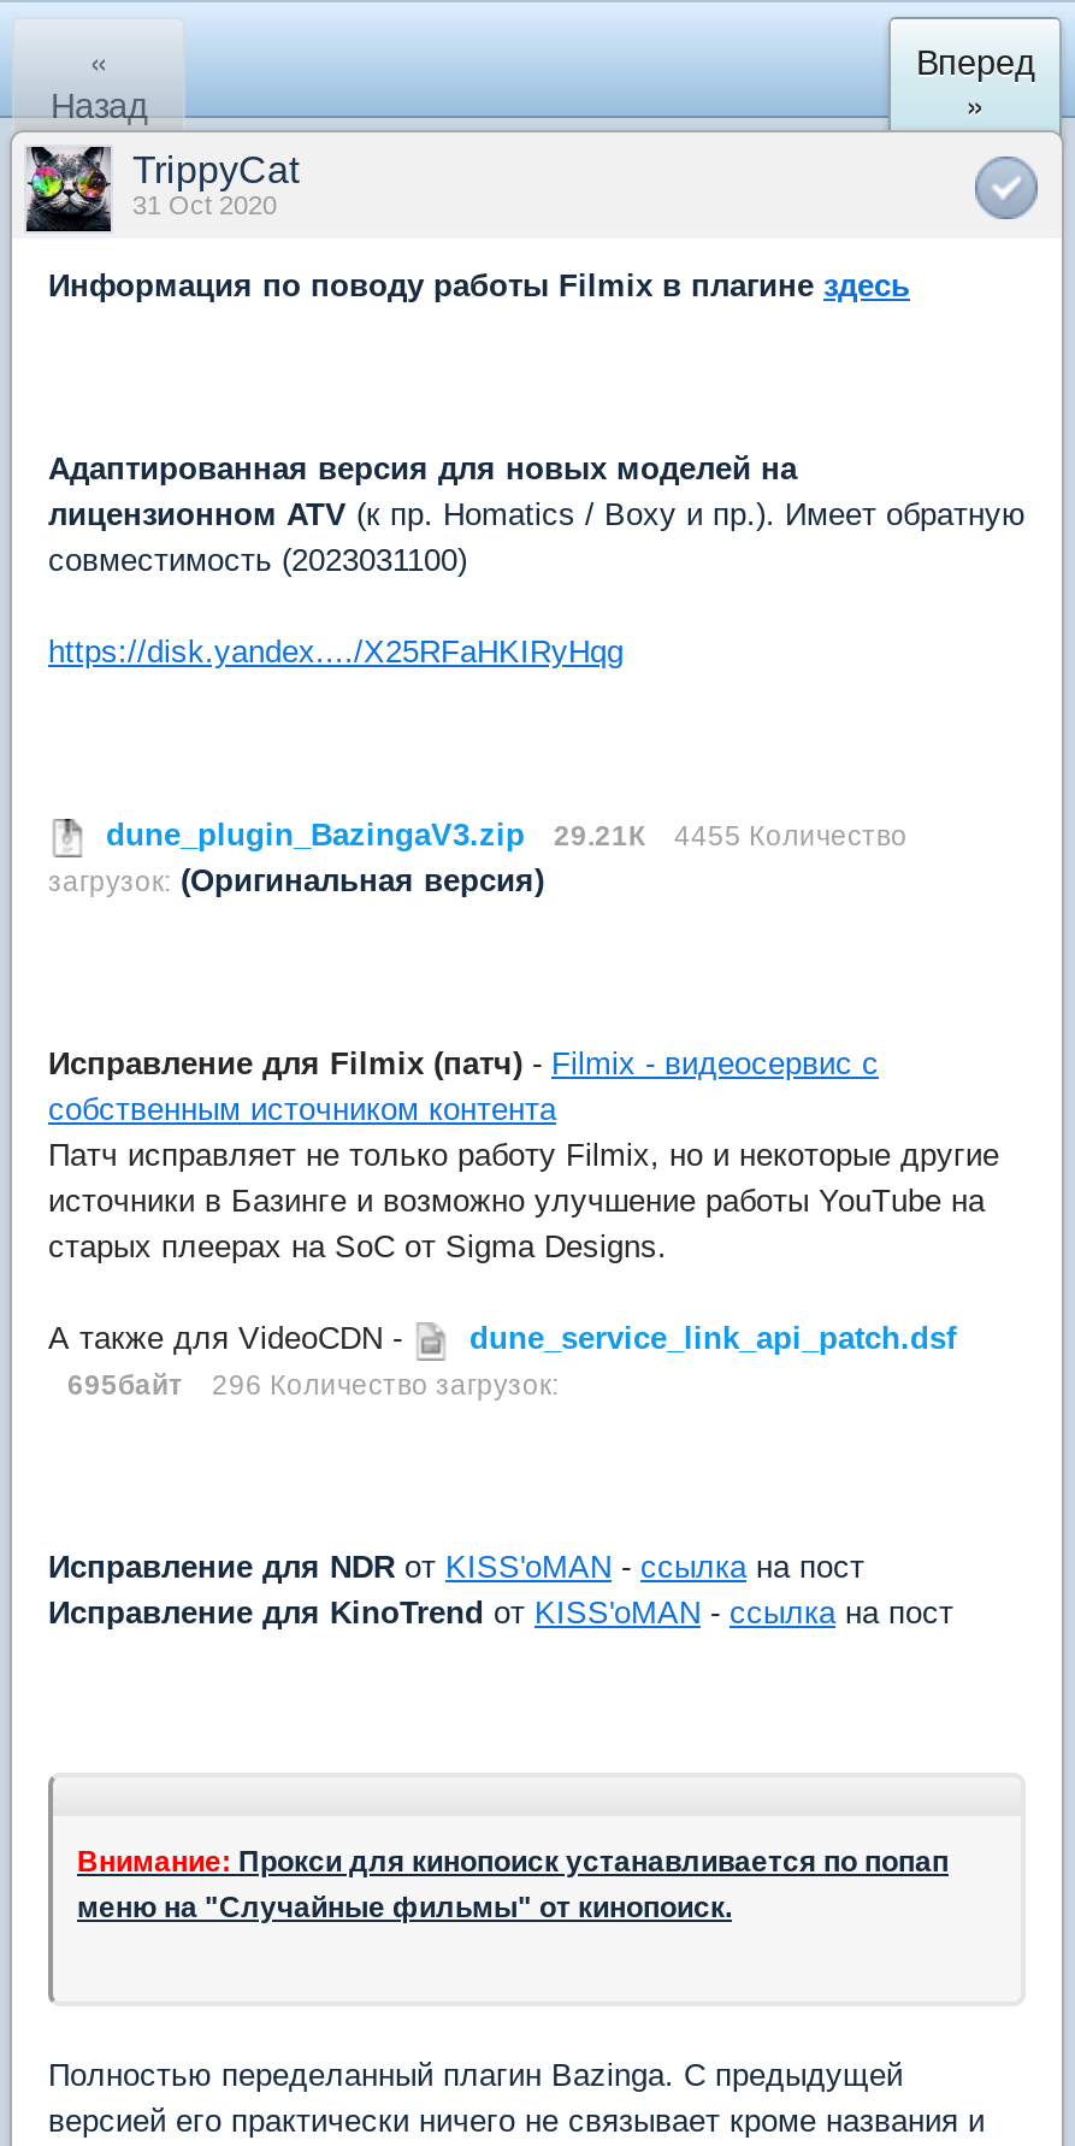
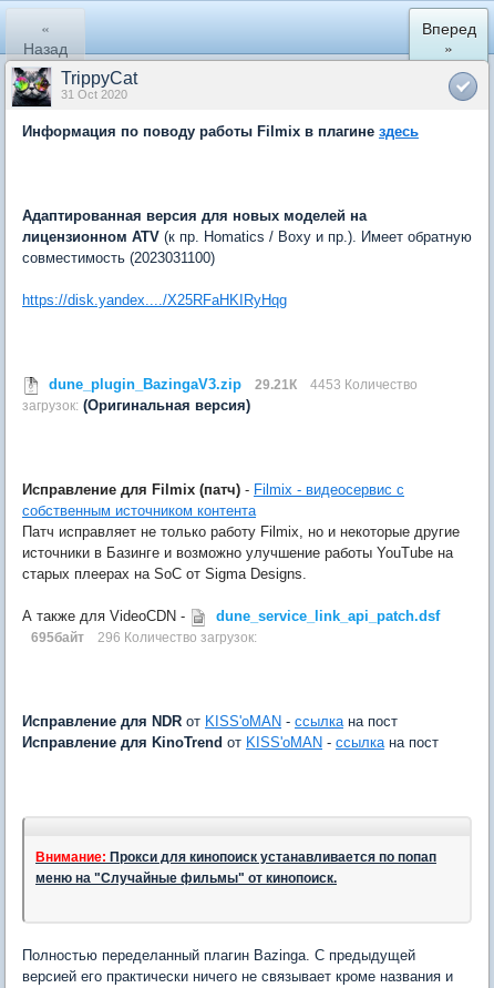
[106,816,908,853] dune_plugin_BazingaV3.zip 29.21К 4455 Количество -> [49,376,418,393] dune_plugin_BazingaV3.zip 29.21К 4453 Количество

